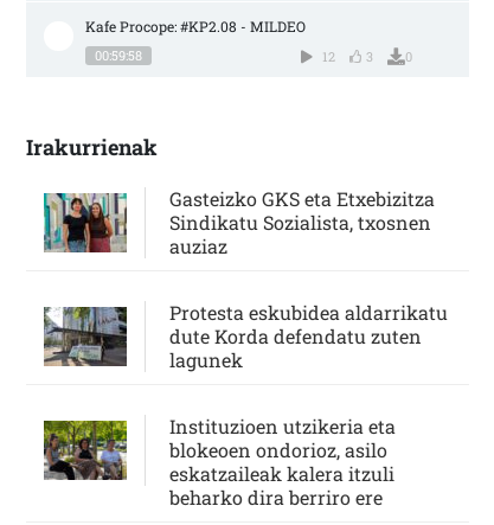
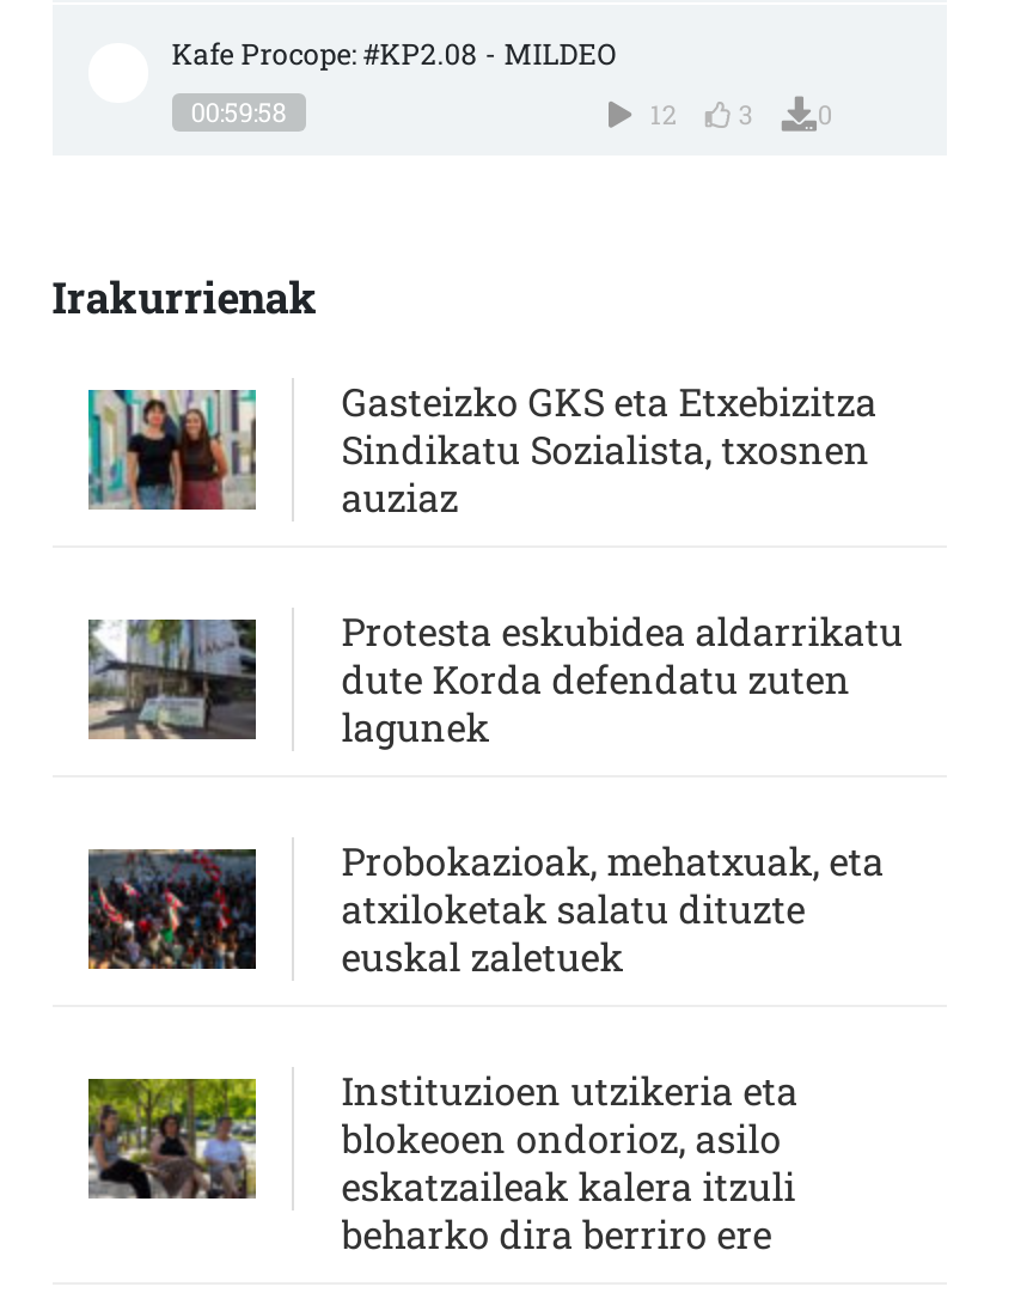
none -> [88,835,884,981] [image] | Probokazioak, mehatxuak, eta | atxiloketak salatu dituzte | euskal zaletuek

